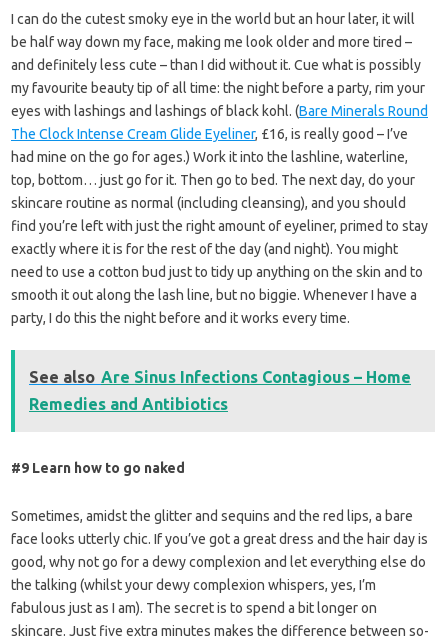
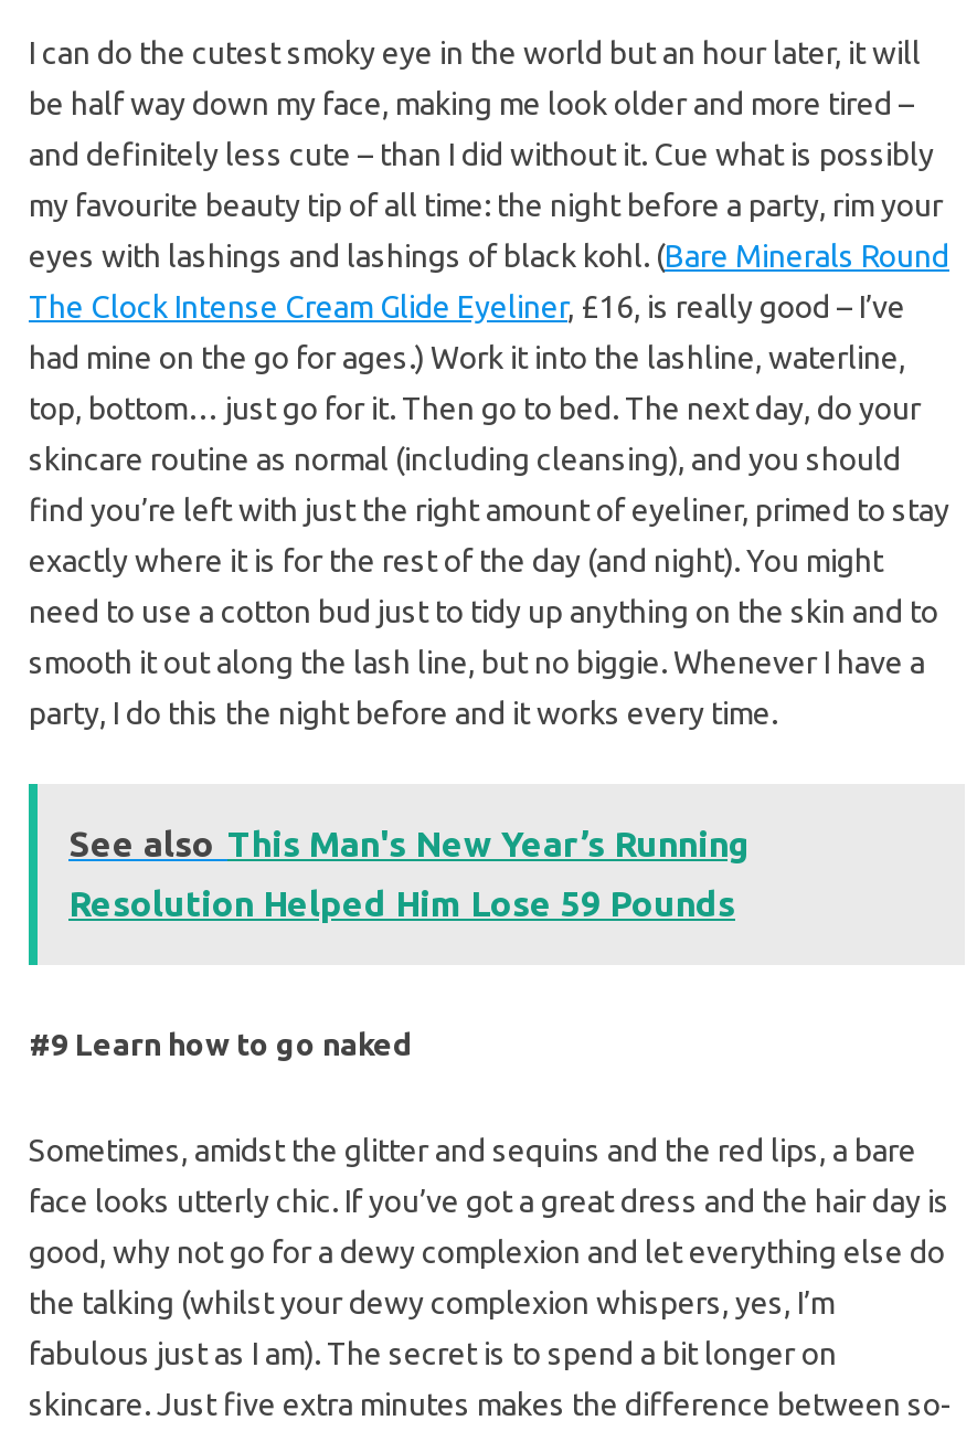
[29,368,411,386] See also Are Sinus Infections Contagious – Home -> [68,824,751,864] See also This Man's New Year’s Running
[29,395,228,413] Remedies and Antibiotics -> [68,884,735,924] Resolution Helped Him Lose 59 Pounds

